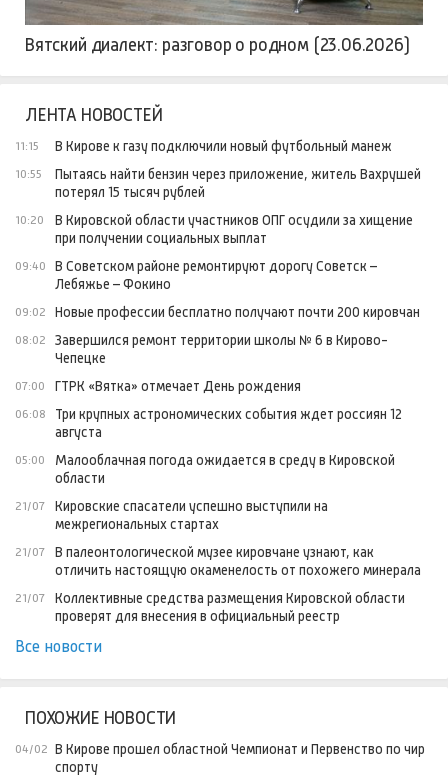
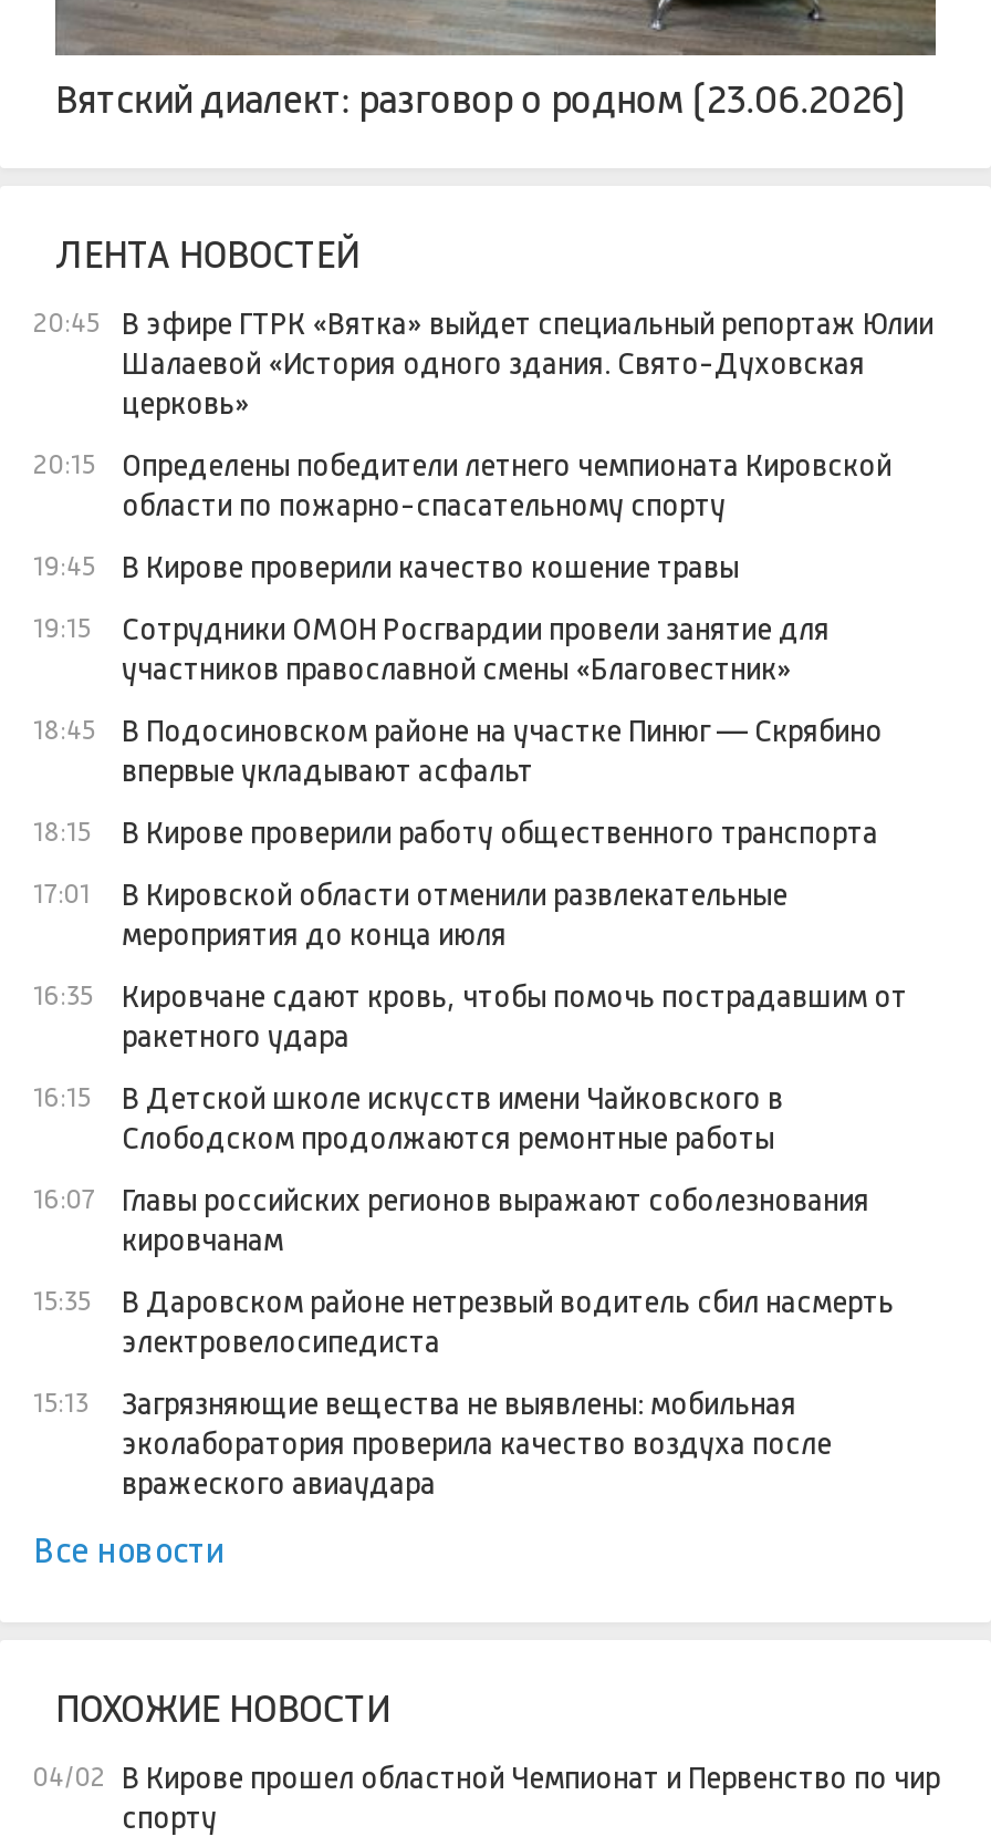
[15,138,392,154] 11:15 | В Кирове к газу подключили новый футбольный манеж -> [33,306,933,421] 20:45 | В эфире ГТРК «Вятка» выйдет специальный репортаж Юлии | Шалаевой «История одного здания. Свято-Духовская | церковь»
[15,166,421,200] 10:55 | Пытаясь найти бензин через приложение, житель Вахрушей | потерял 15 тысяч рублей -> [33,448,891,523] 20:15 | Определены победители летнего чемпионата Кировской | oбласти по пожарно-спасательному спорту
[15,212,413,246] 10:20 | В Кировской области участников ОПГ осудили за хищение | при получении социальных выплат -> [33,550,739,585] 19:45 | В Кирове проверили качество кошение травы
[15,258,377,292] 09:40 | В Советском районе ремонтируют дорогу Советск – | Лебяжье – Фокино -> [33,612,830,687] 19:15 | Сотрудники ОМОН Росгвардии провели занятие для | участников православной смены «Благовестник»
[15,304,420,320] 09:02 | Новые профессии бесплатно получают почти 200 кировчан -> [33,713,883,789] 18:45 | В Подосиновском районе на участке Пинюг — Скрябино | впервые укладывают асфальт
[15,332,388,366] 08:02 | Завершился ремонт территории школы № 6 в Кирово- | Чепецке -> [33,815,878,851] 18:15 | В Кирове проверили работу общественного транспорта
[15,378,301,394] 07:00 | ГТРК «Вятка» отмечает День рождения -> [33,877,787,952] 17:01 | В Кировской области отменили развлекательные | мероприятия до конца июля
[15,406,402,440] 06:08 | Три крупных астрономических события ждет россиян 12 | августа -> [33,979,907,1054] 16:35 | Кировчане сдают кровь, чтобы помочь пострадавшим от | ракетного удара
[15,452,395,486] 05:00 | Малооблачная погода ожидается в среду в Кировской | области -> [33,1081,783,1156] 16:15 | В Детской школе искусств имени Чайковского в | Слободском продолжаются ремонтные работы
[15,498,328,532] 21/07 | Кировские спасатели успешно выступили на | межрегиональных стартах -> [33,1183,869,1258] 16:07 | Главы российских регионов выражают соболезнования | кировчанам
[15,544,421,578] 21/07 | В палеонтологической музее кировчане узнают, как | отличить настоящую окаменелость от похожего минерала -> [33,1284,894,1360] 15:35 | В Даровском районе нетрезвый водитель сбил насмерть | электровелосипедиста
[15,590,405,624] 21/07 | Коллективные средства размещения Кировской области | проверят для внесения в официальный реестр -> [33,1386,832,1501] 15:13 | Загрязняющие вещества не выявлены: мобильная | эколаборатория проверила качество воздуха после | вражеского авиаудара

